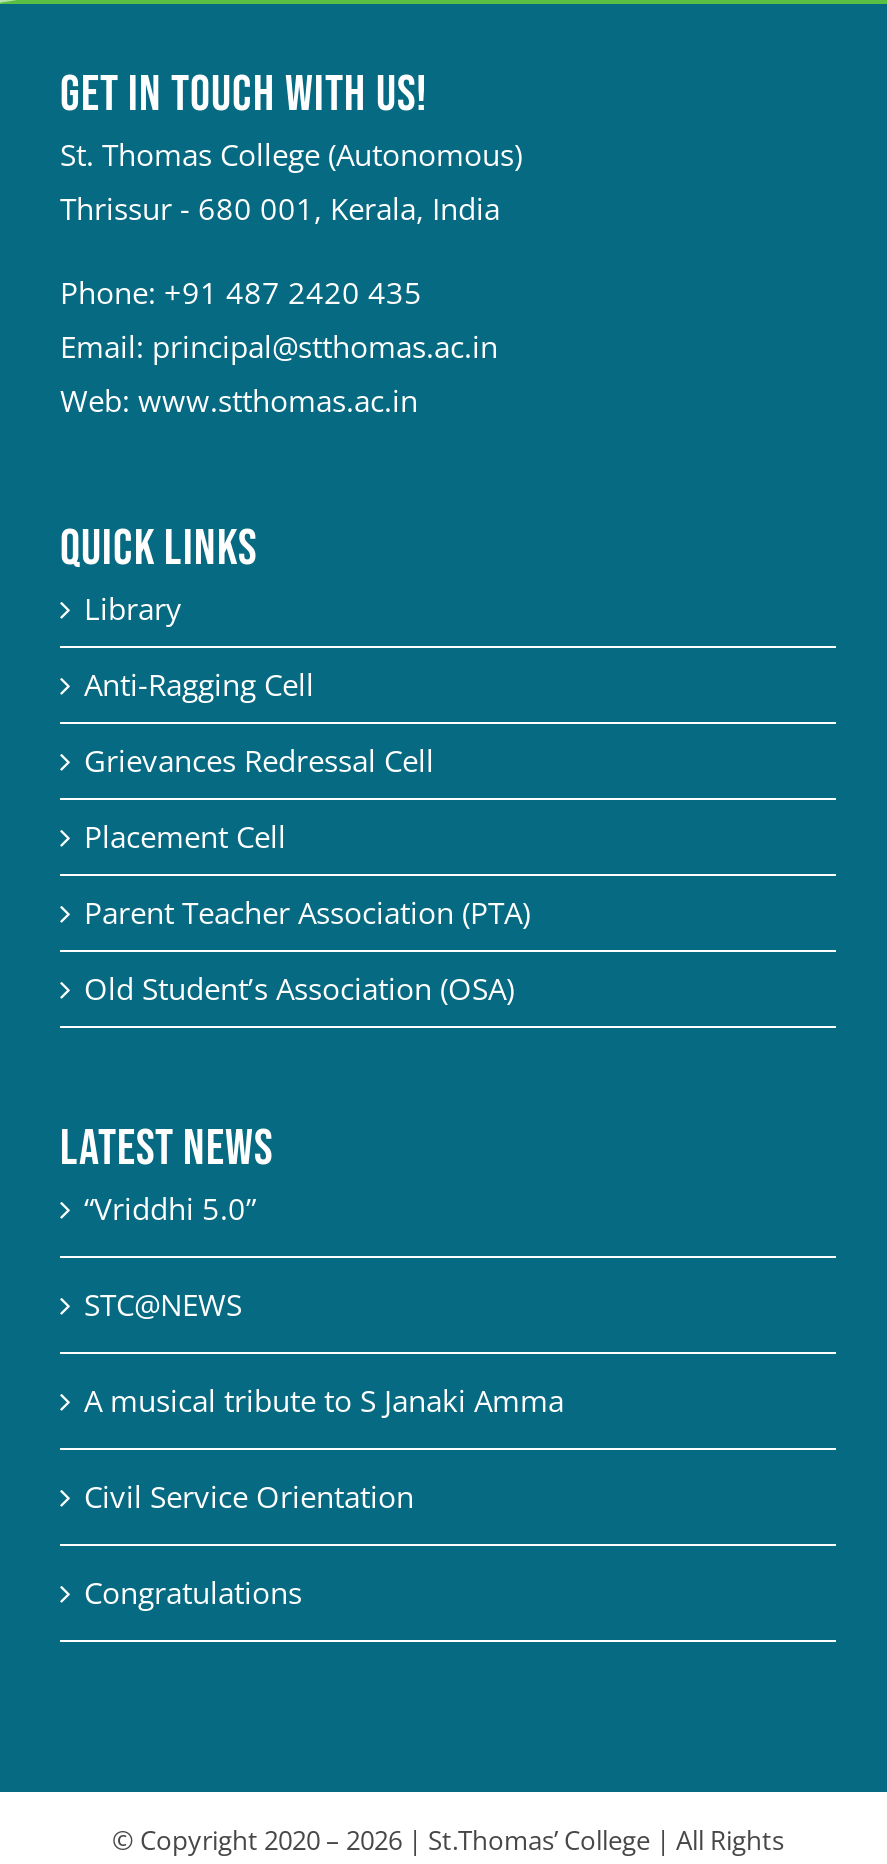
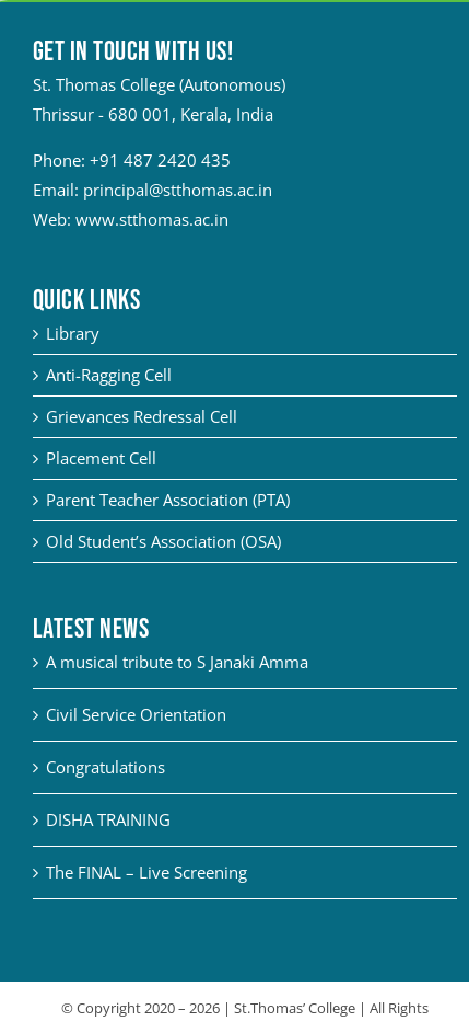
[84,1188,256,1324] “Vriddhi 5.0” | STC@NEWS -> none
moved [84,1380,564,1612] -> [46,651,308,778]: A musical tribute to S Janaki Amma | Civil Service Orientation | Congratulations
none -> [46,809,247,883] DISHA TRAINING | The FINAL – Live Screening

